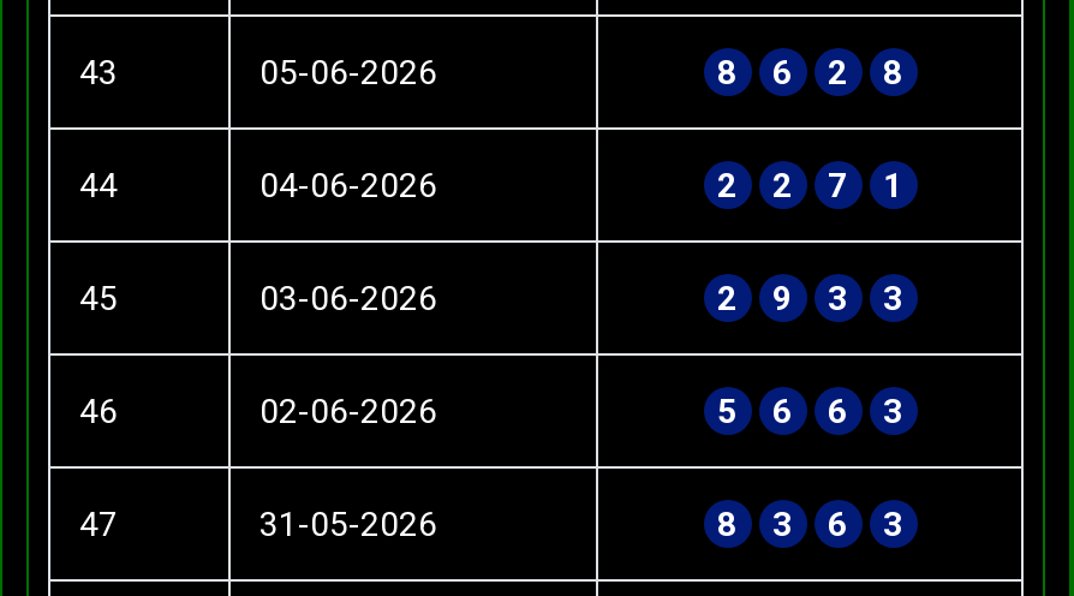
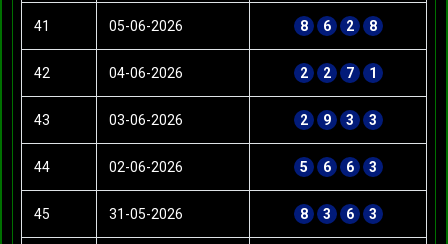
[79,52,118,90] 43 -> [34,17,50,33] 41
[79,165,118,203] 44 -> [34,64,50,80] 42
[79,278,118,316] 45 -> [34,111,50,127] 43
[79,391,118,429] 46 -> [34,158,50,174] 44
[79,503,118,542] 47 -> [34,205,50,221] 45

